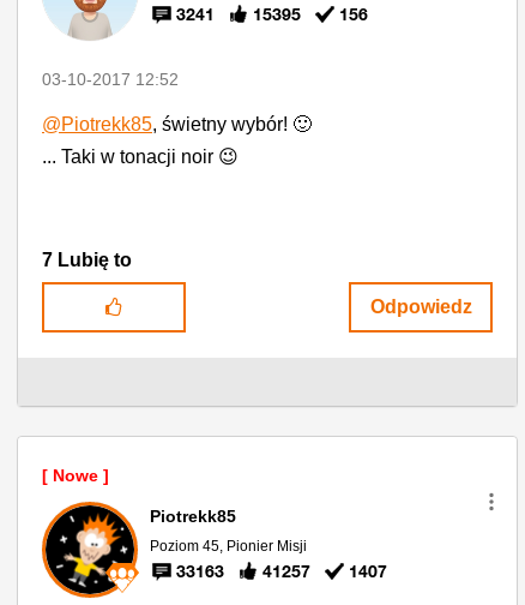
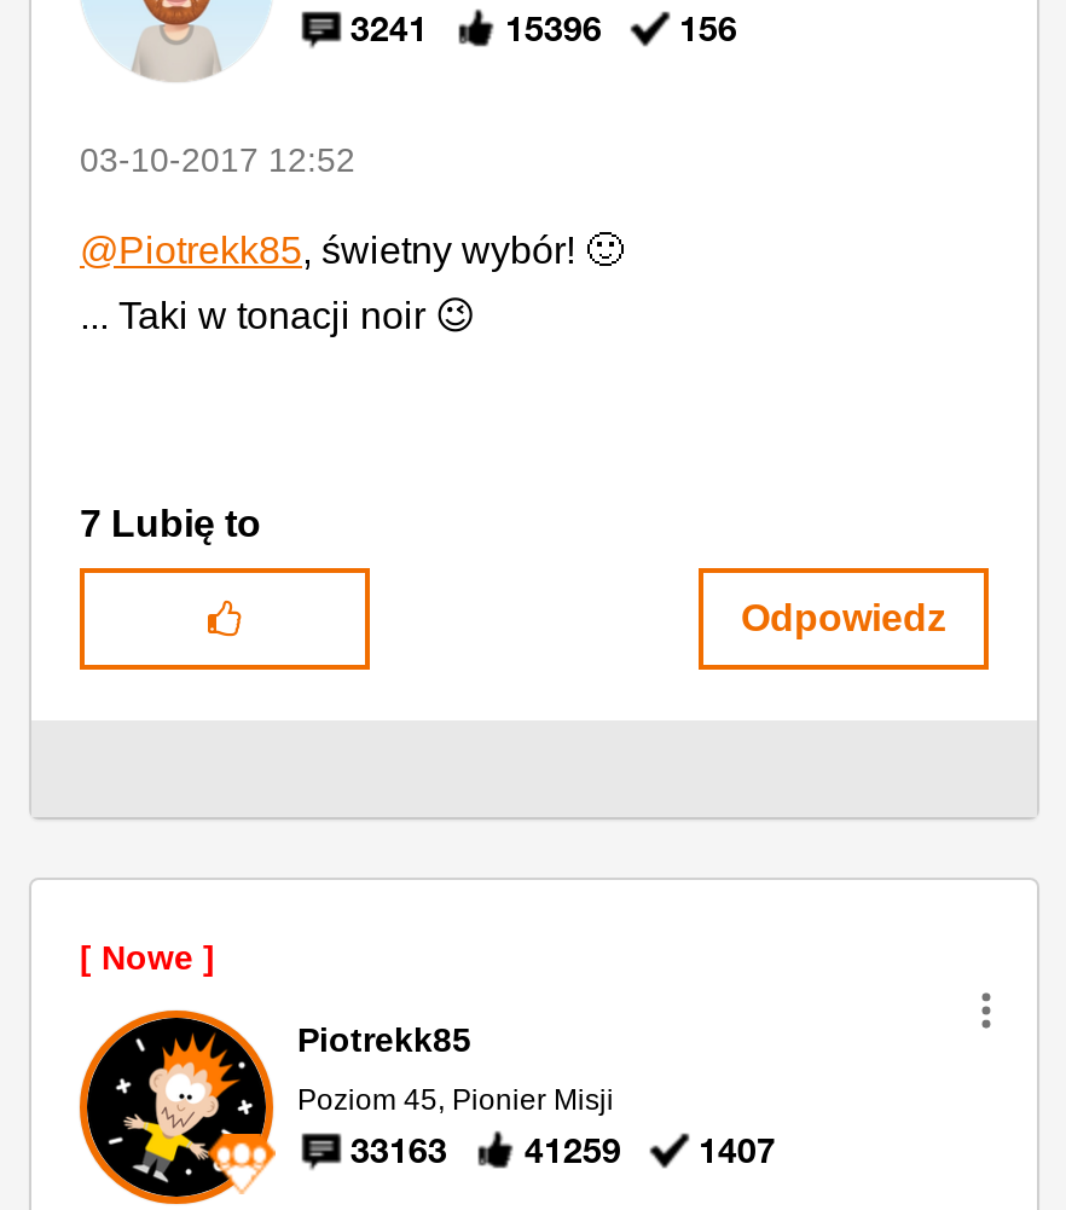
[176,4,368,25] 3241 15395 156 -> [350,7,737,51] 3241 15396 156
[176,561,387,582] 33163 41257 1407 -> [350,1129,776,1173] 33163 41259 1407

